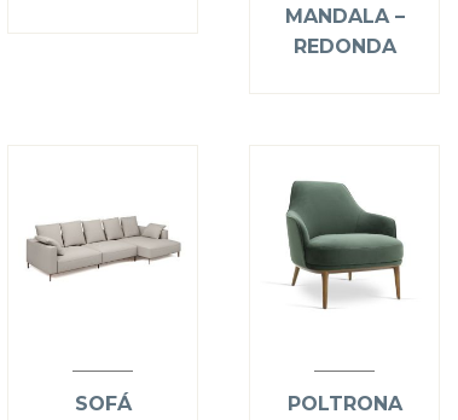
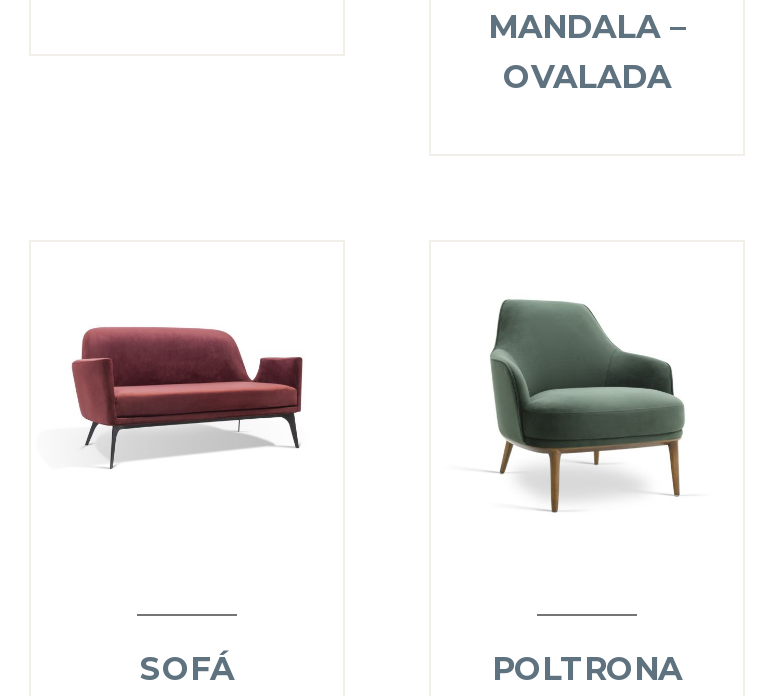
[293,34,396,57] REDONDA -> [503,57,671,95] OVALADA
[25,198,182,282] [image] -> [61,326,315,470] [image]

